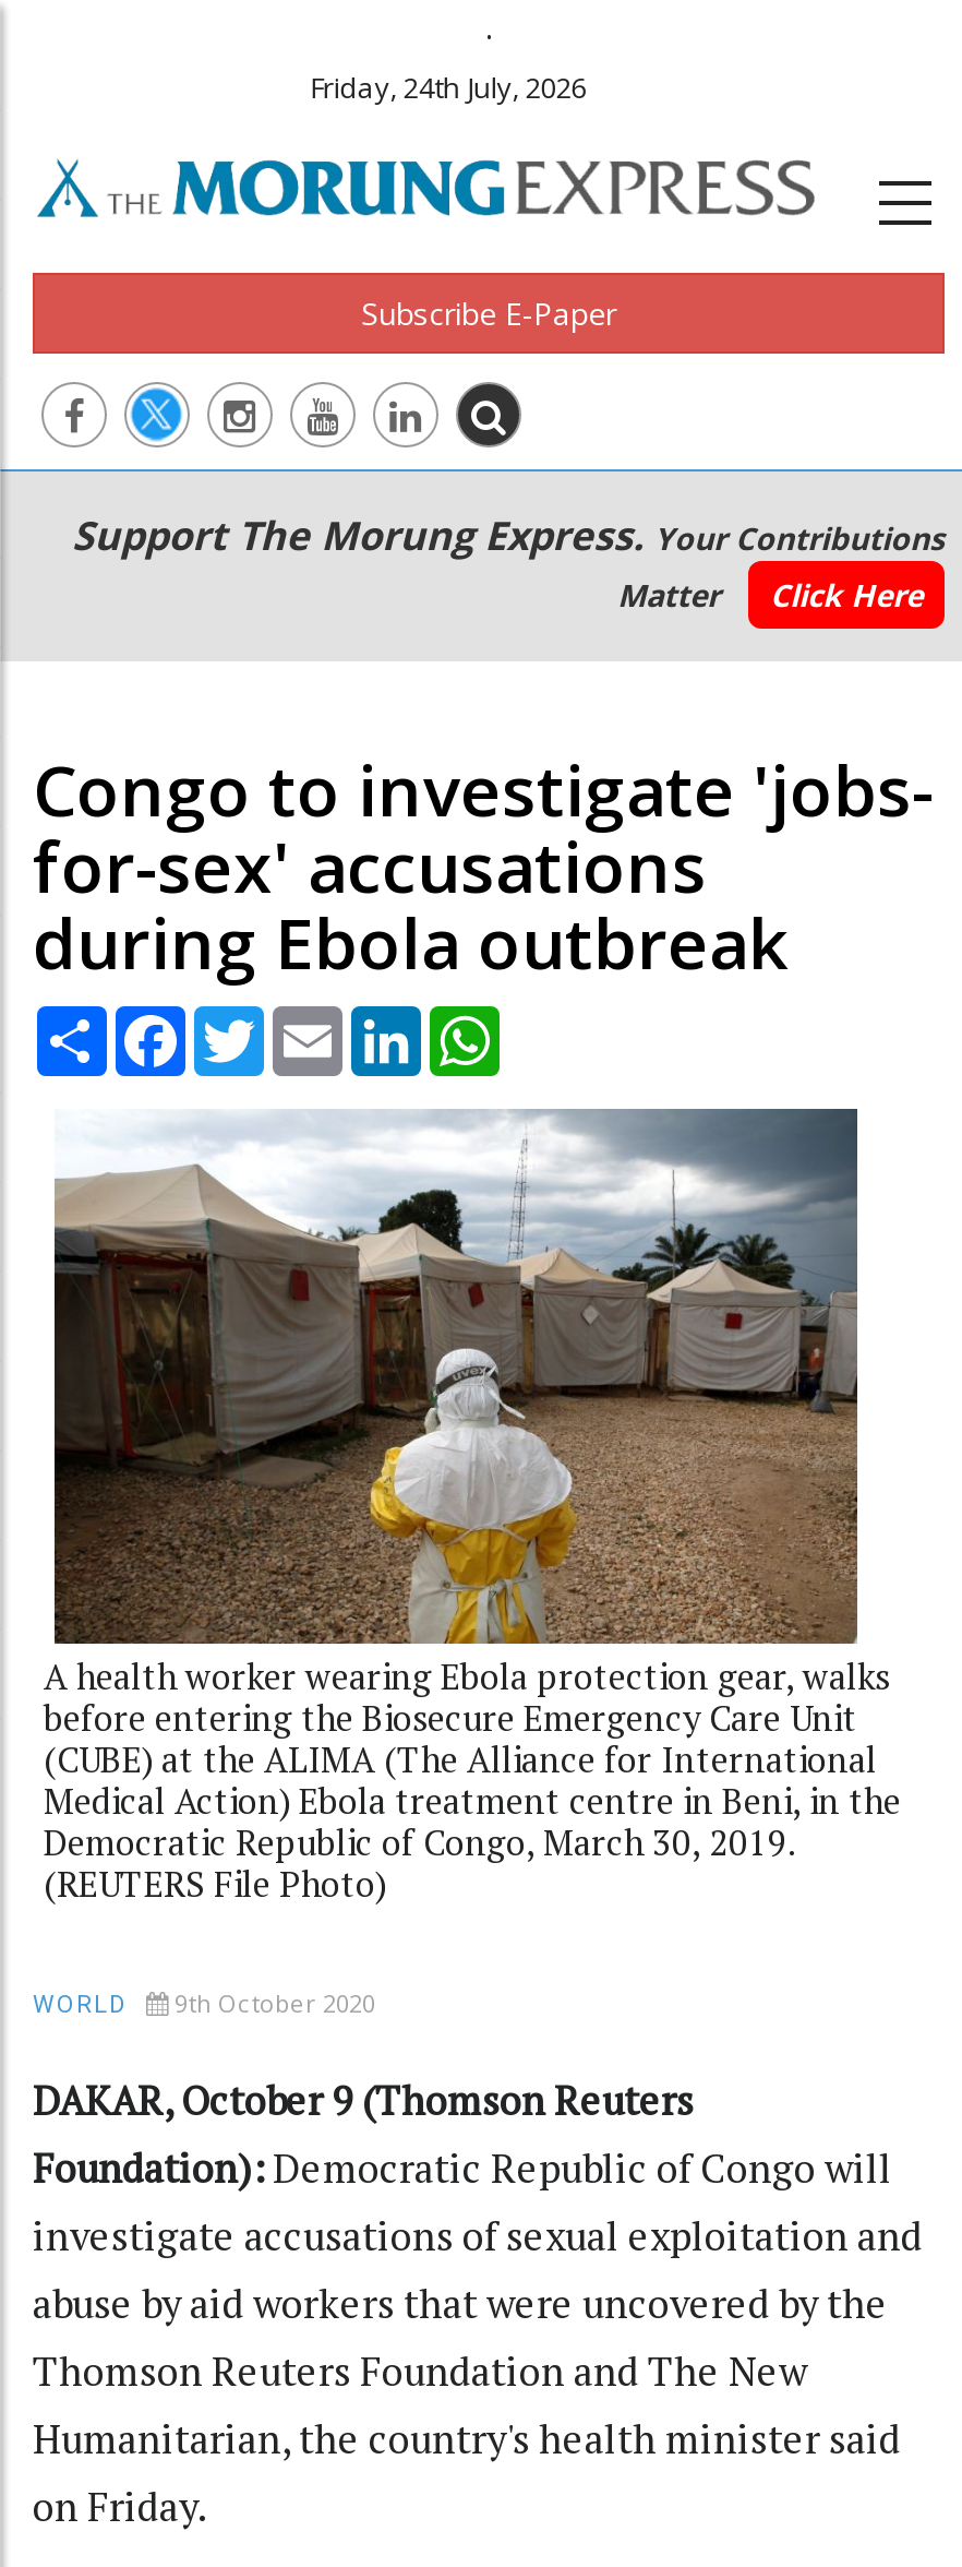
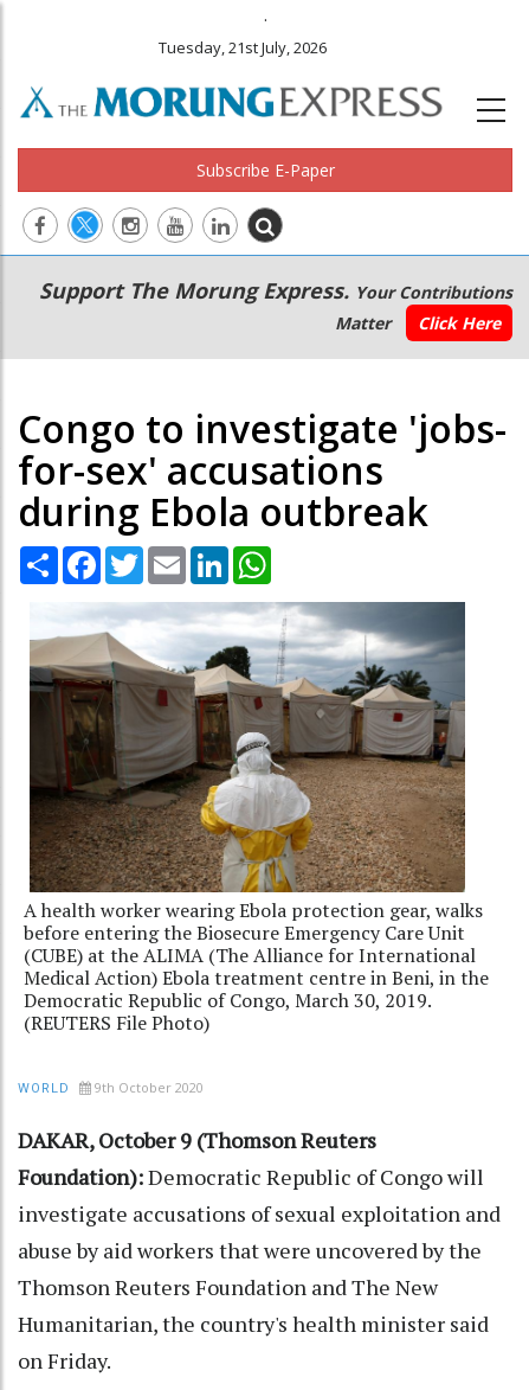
[309,68,586,107] Friday, 24th July, 2026 -> [159,37,327,58] Tuesday, 21st July, 2026

